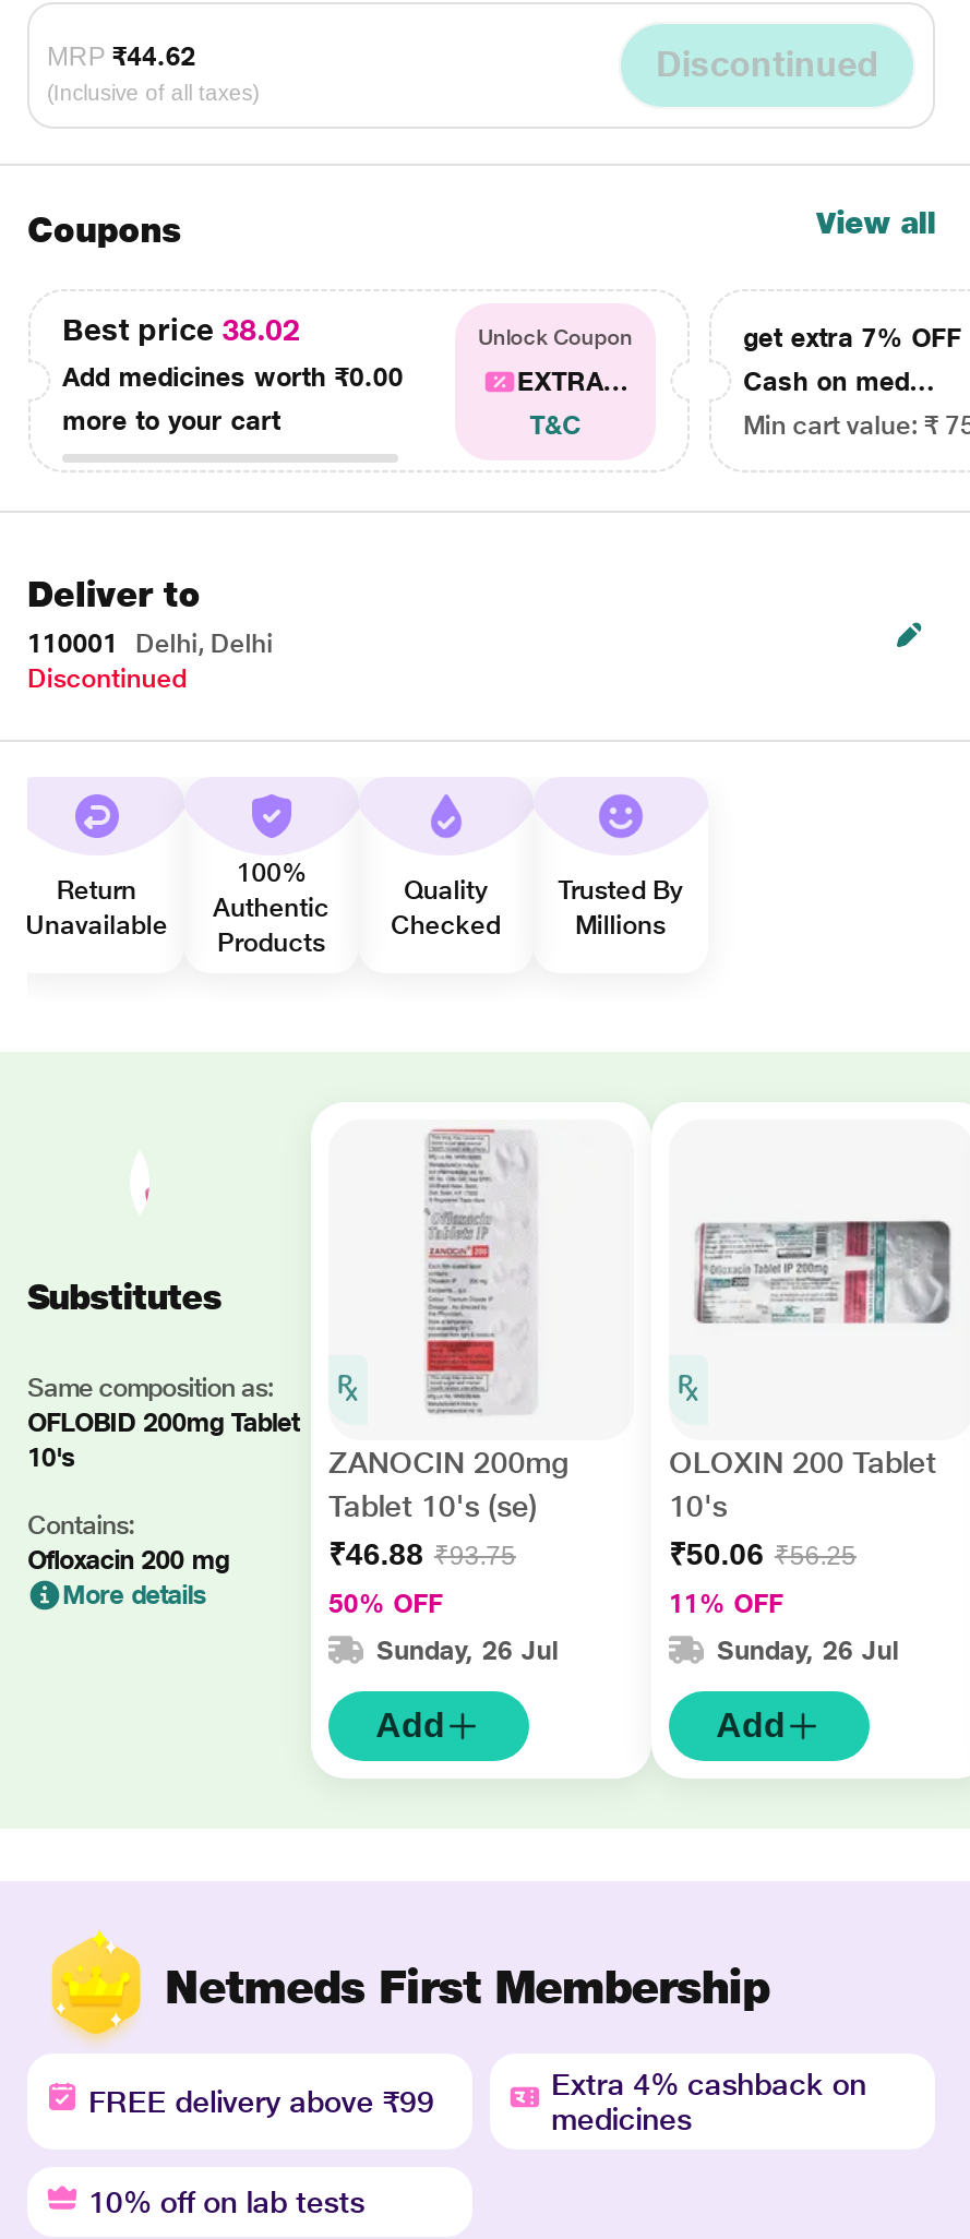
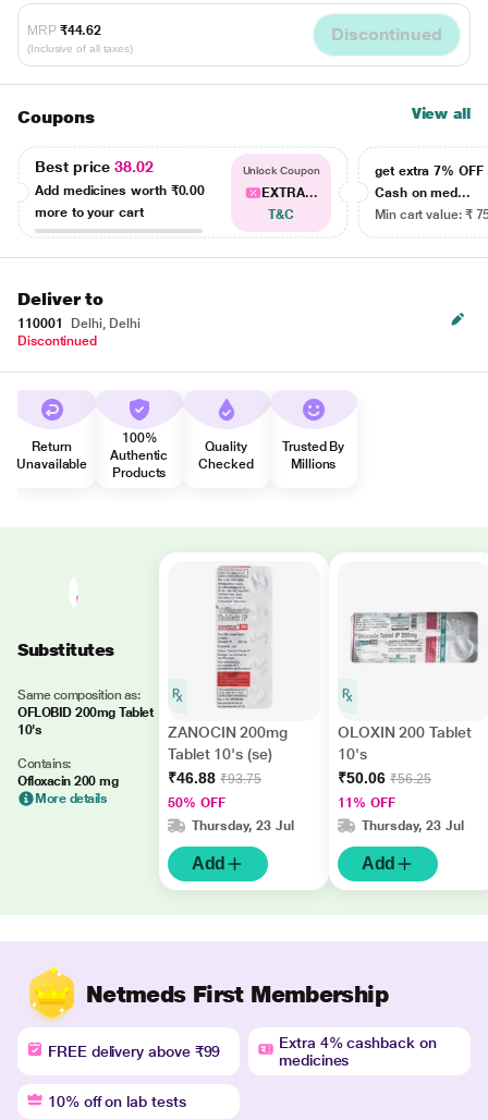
[376,1635,558,1666] Sunday, 26 Jul -> [192,819,294,834] Thursday, 23 Jul
[717,1635,898,1666] Sunday, 26 Jul -> [362,819,464,834] Thursday, 23 Jul

